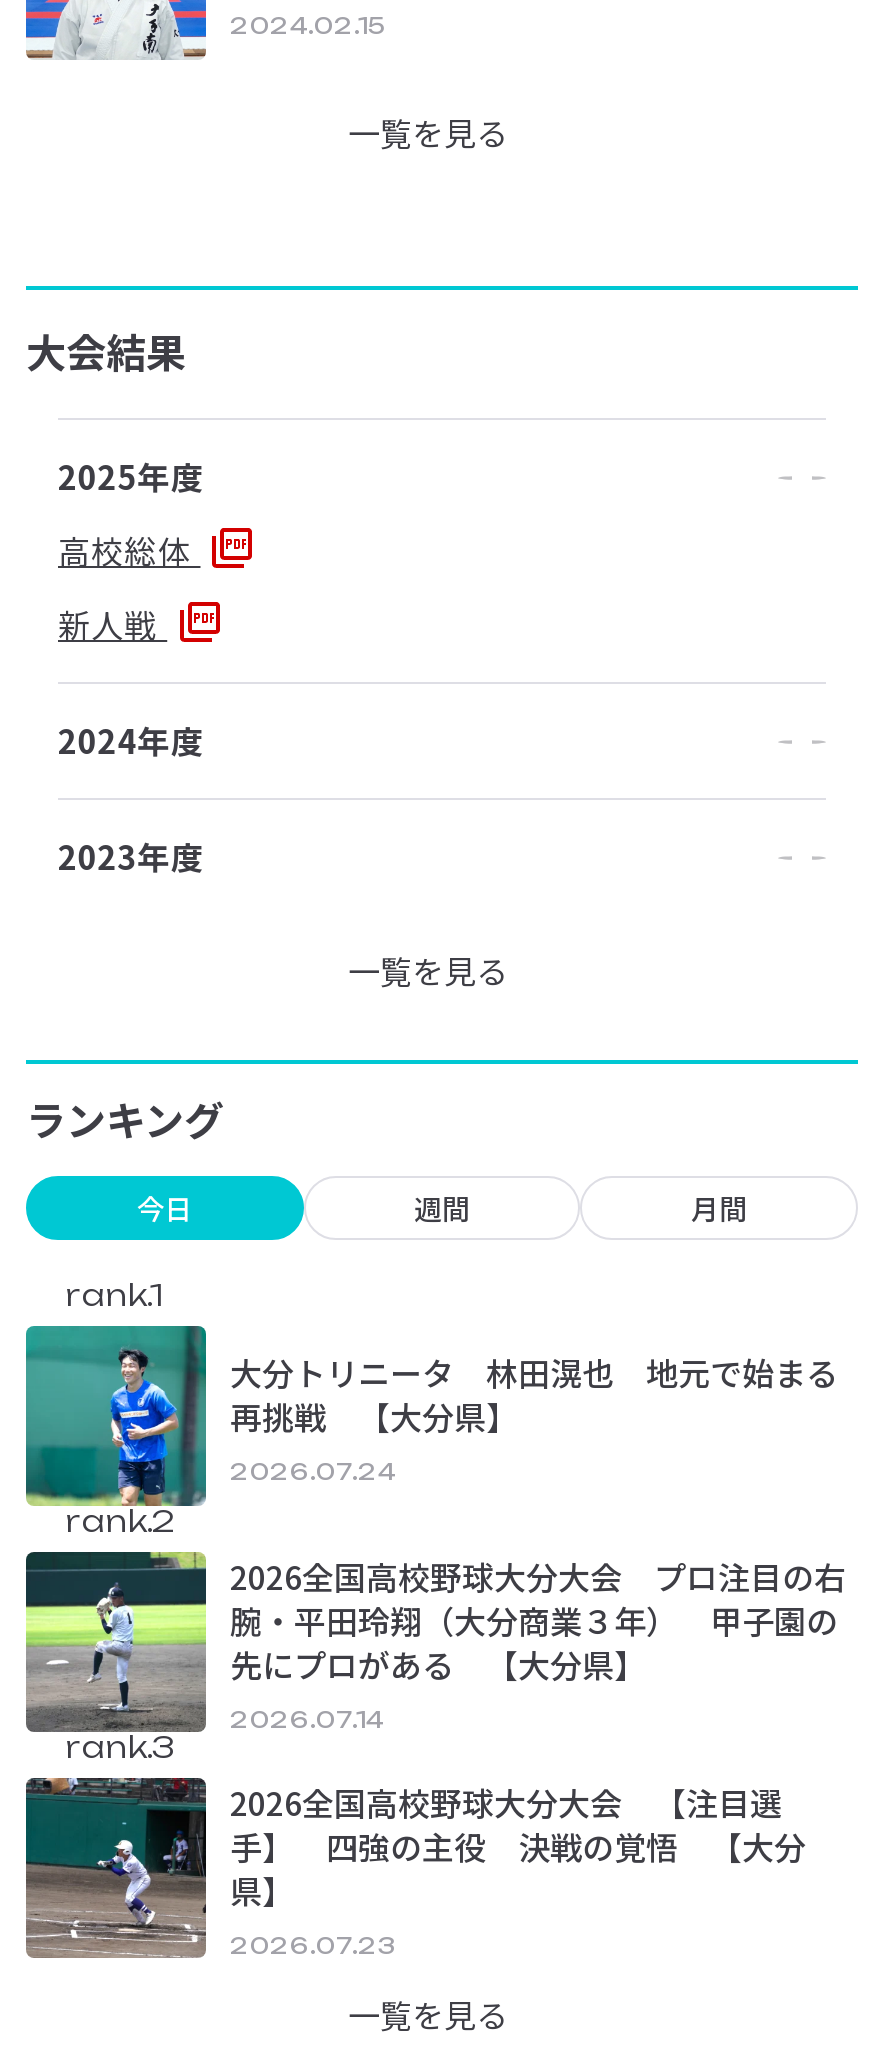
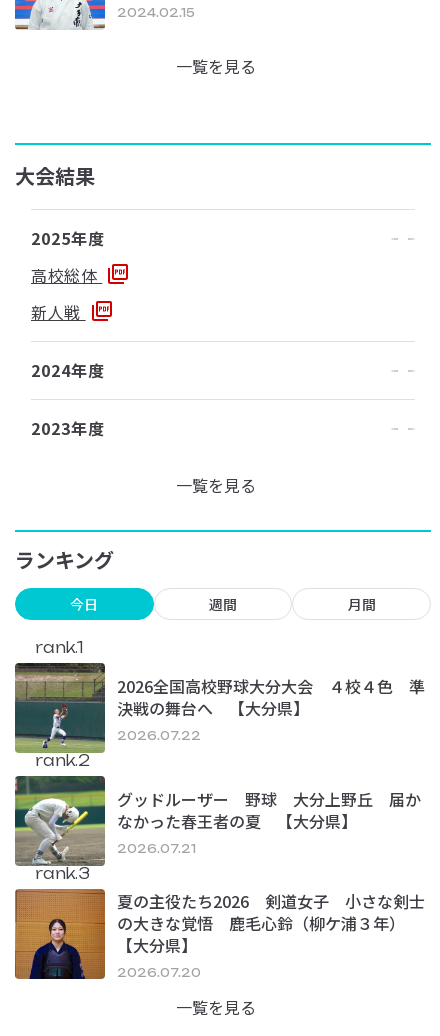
[24,1324,838,1508] [image] | 大分トリニータ 林田滉也 地元で始まる | 再挑戦 【大分県】 | 2026.07.24 -> [14,662,425,754] [image] | 2026全国高校野球大分大会 ４校４色 準 | 決戦の舞台へ 【大分県】 | 2026.07.22
[24,1550,846,1734] [image] | 2026全国高校野球大分大会 プロ注目の右 | 腕・平田玲翔（大分商業３年） 甲子園の | 先にプロがある 【大分県】 | 2026.07.14 -> [14,775,421,864] [image] | グッドルーザー 野球 大分上野丘 届か | なかった春王者の夏 【大分県】 | 2026.07.21
[24,1776,806,1960] [image] | 2026全国高校野球大分大会 【注目選 | 手】 四強の主役 決戦の覚悟 【大分 | 県】 | 2026.07.23 -> [14,888,425,980] [image] | 夏の主役たち2026 剣道女子 小さな剣士 | の大きな覚悟 鹿毛心鈴（柳ケ浦３年） | 【大分県】 | 2026.07.20

